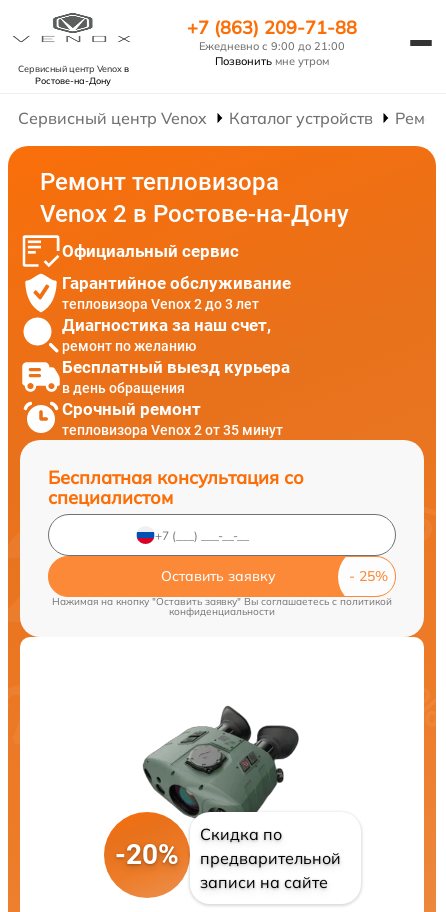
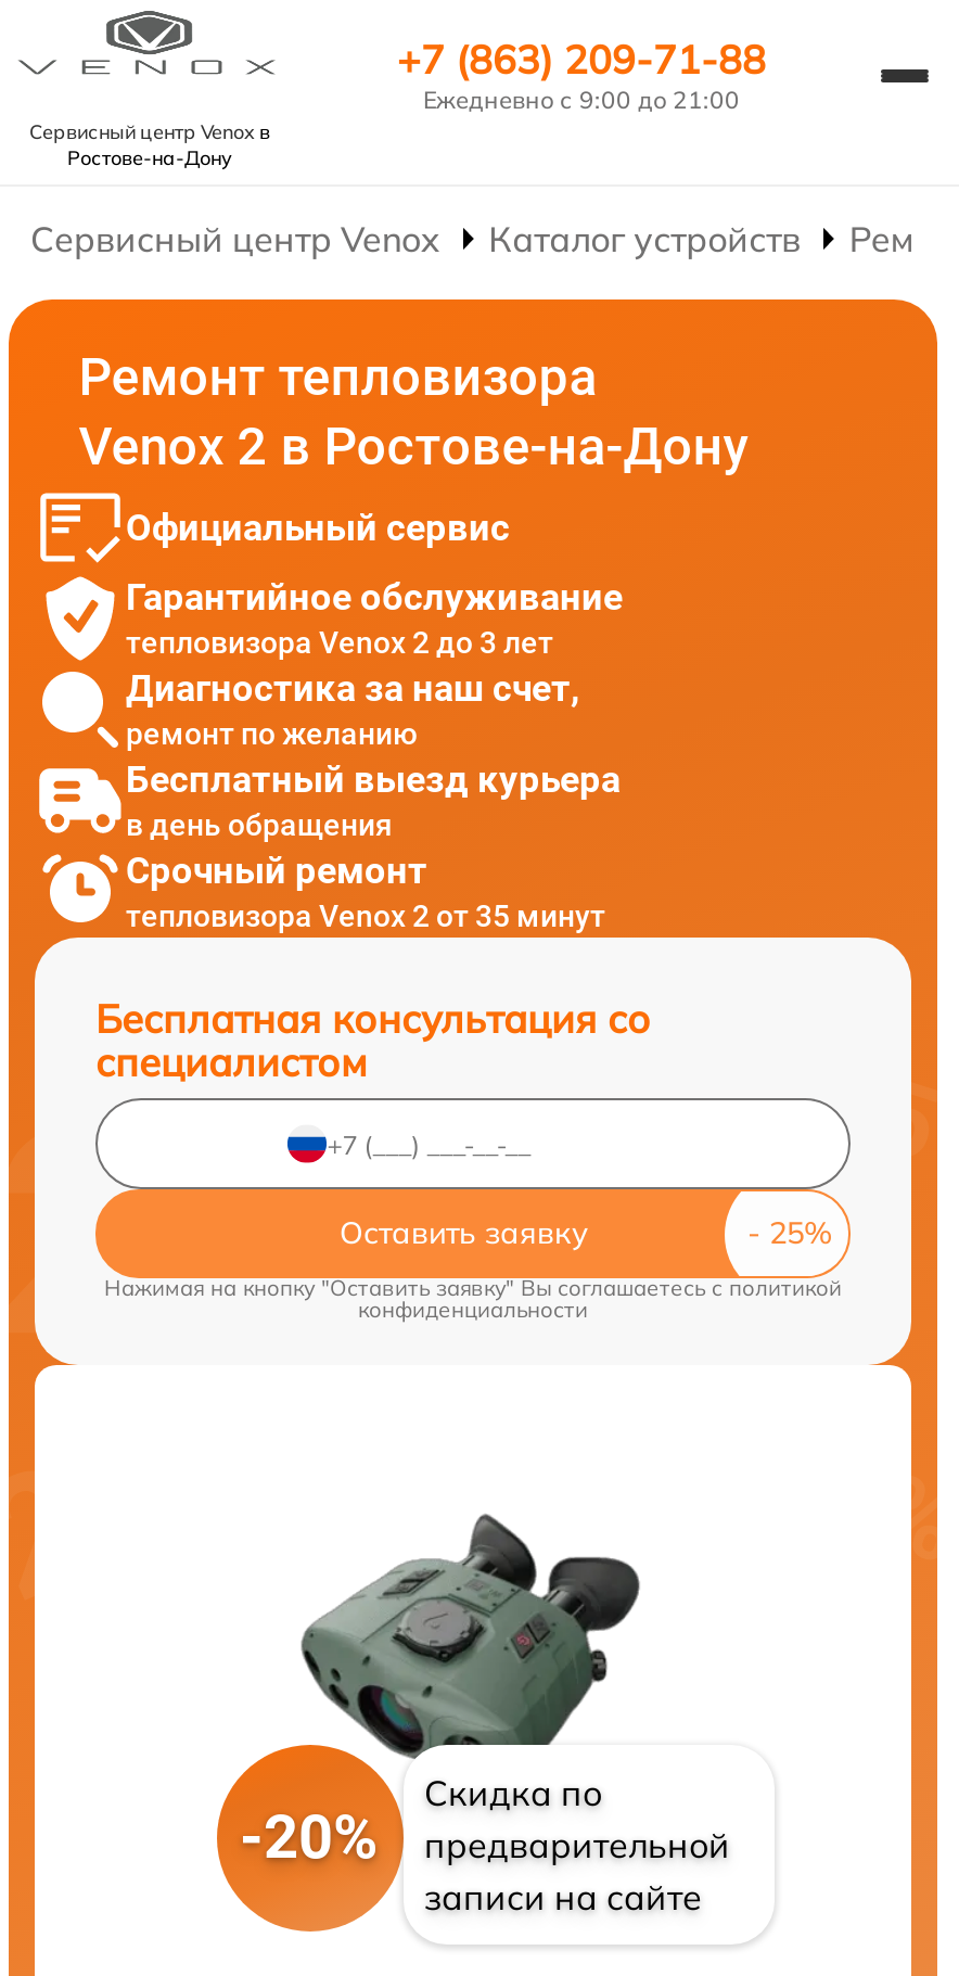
[215,54,329,68] Позвонить мне утром -> none

